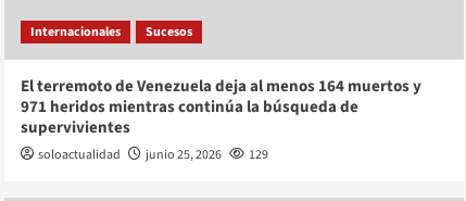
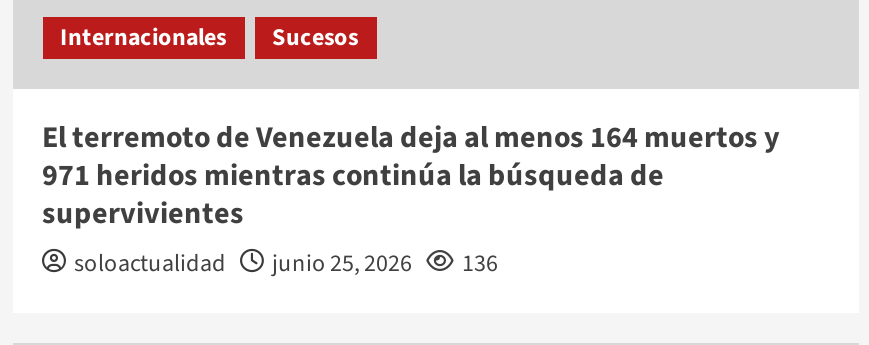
[37,145,268,164] soloactualidad junio 25, 2026 129 -> [74,246,498,280] soloactualidad junio 25, 2026 136

